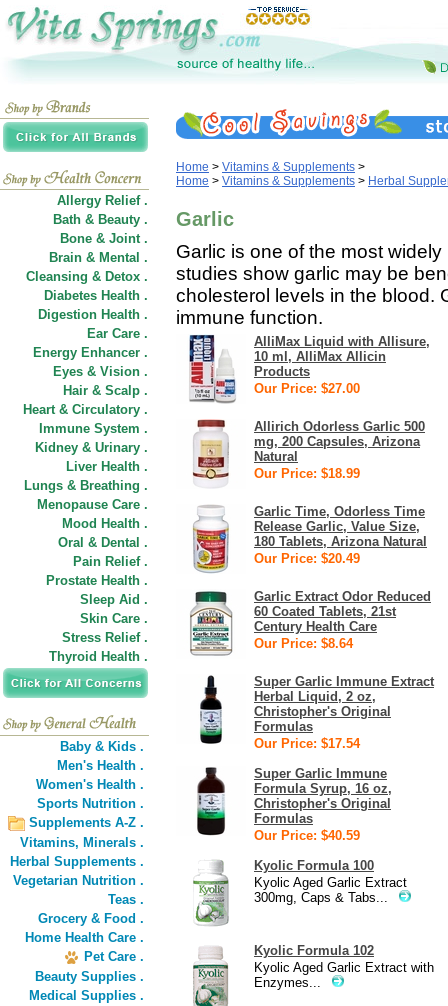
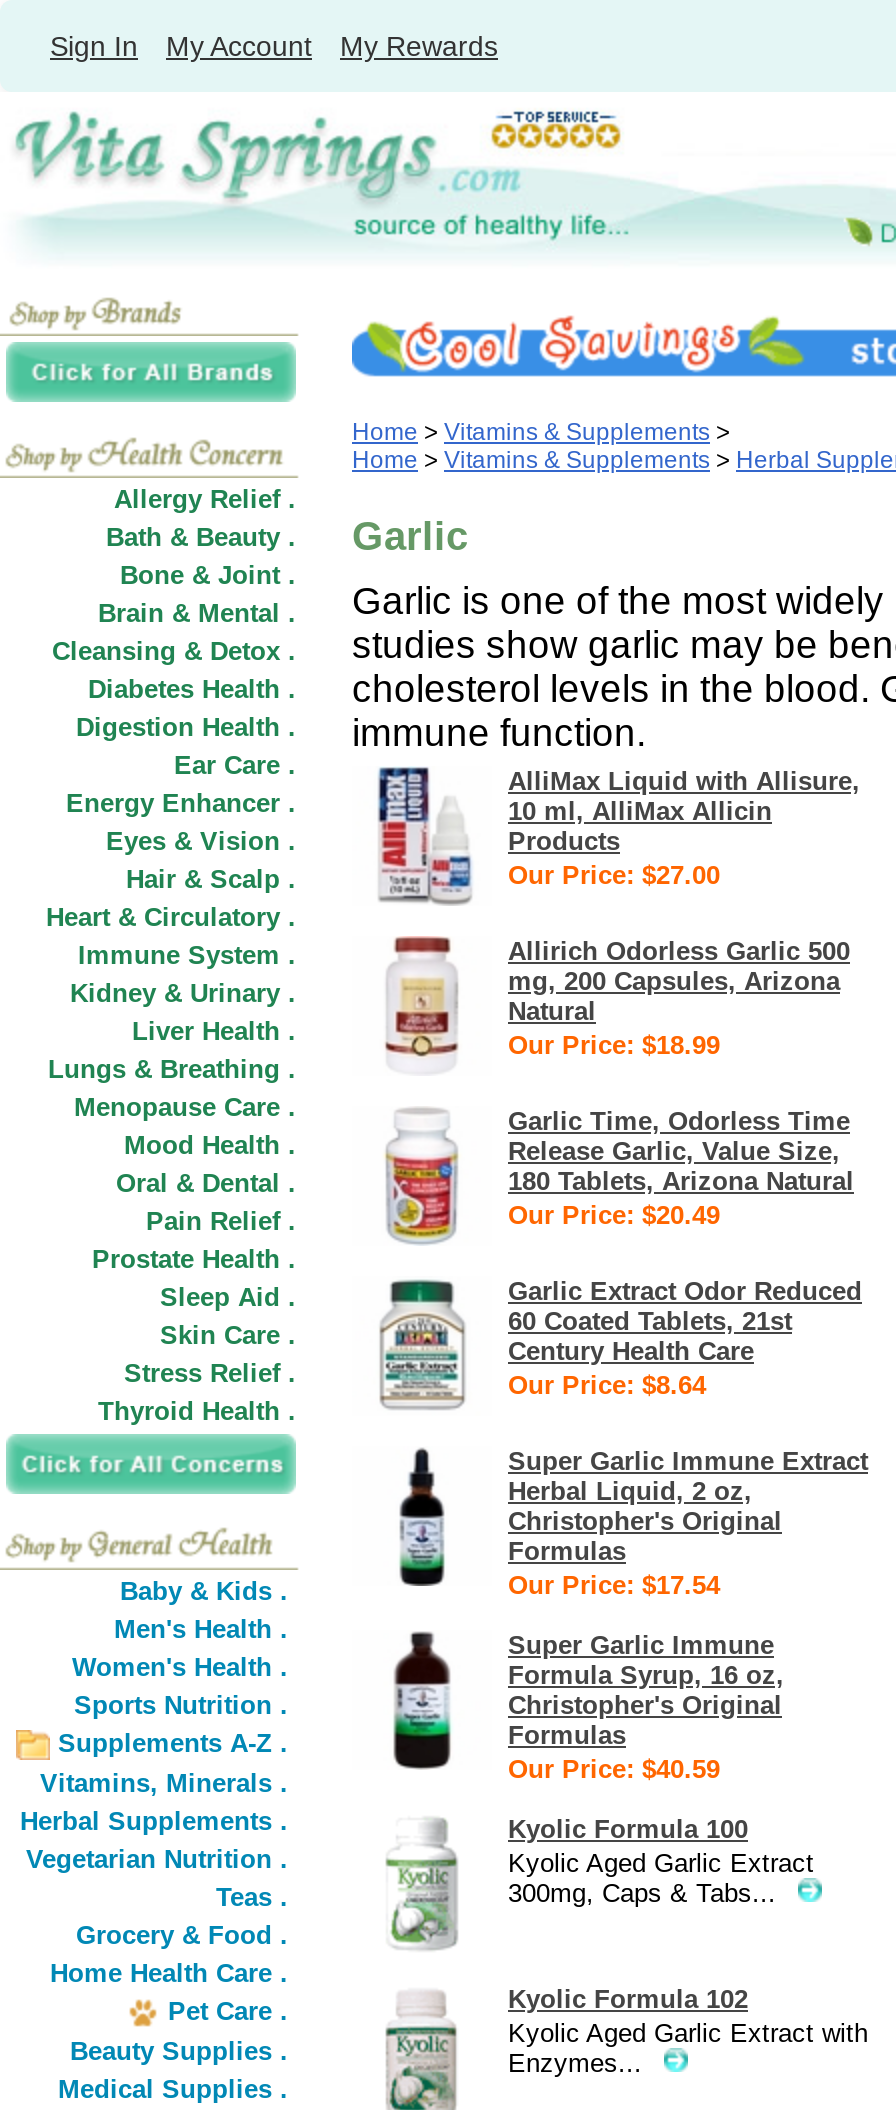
none -> [50,30,498,62] Sign In | My Account | My Rewards

